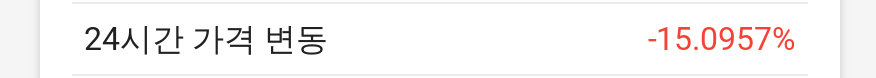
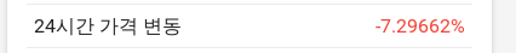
[648,20,796,58] -15.0957% -> [375,14,465,37] -7.29662%

